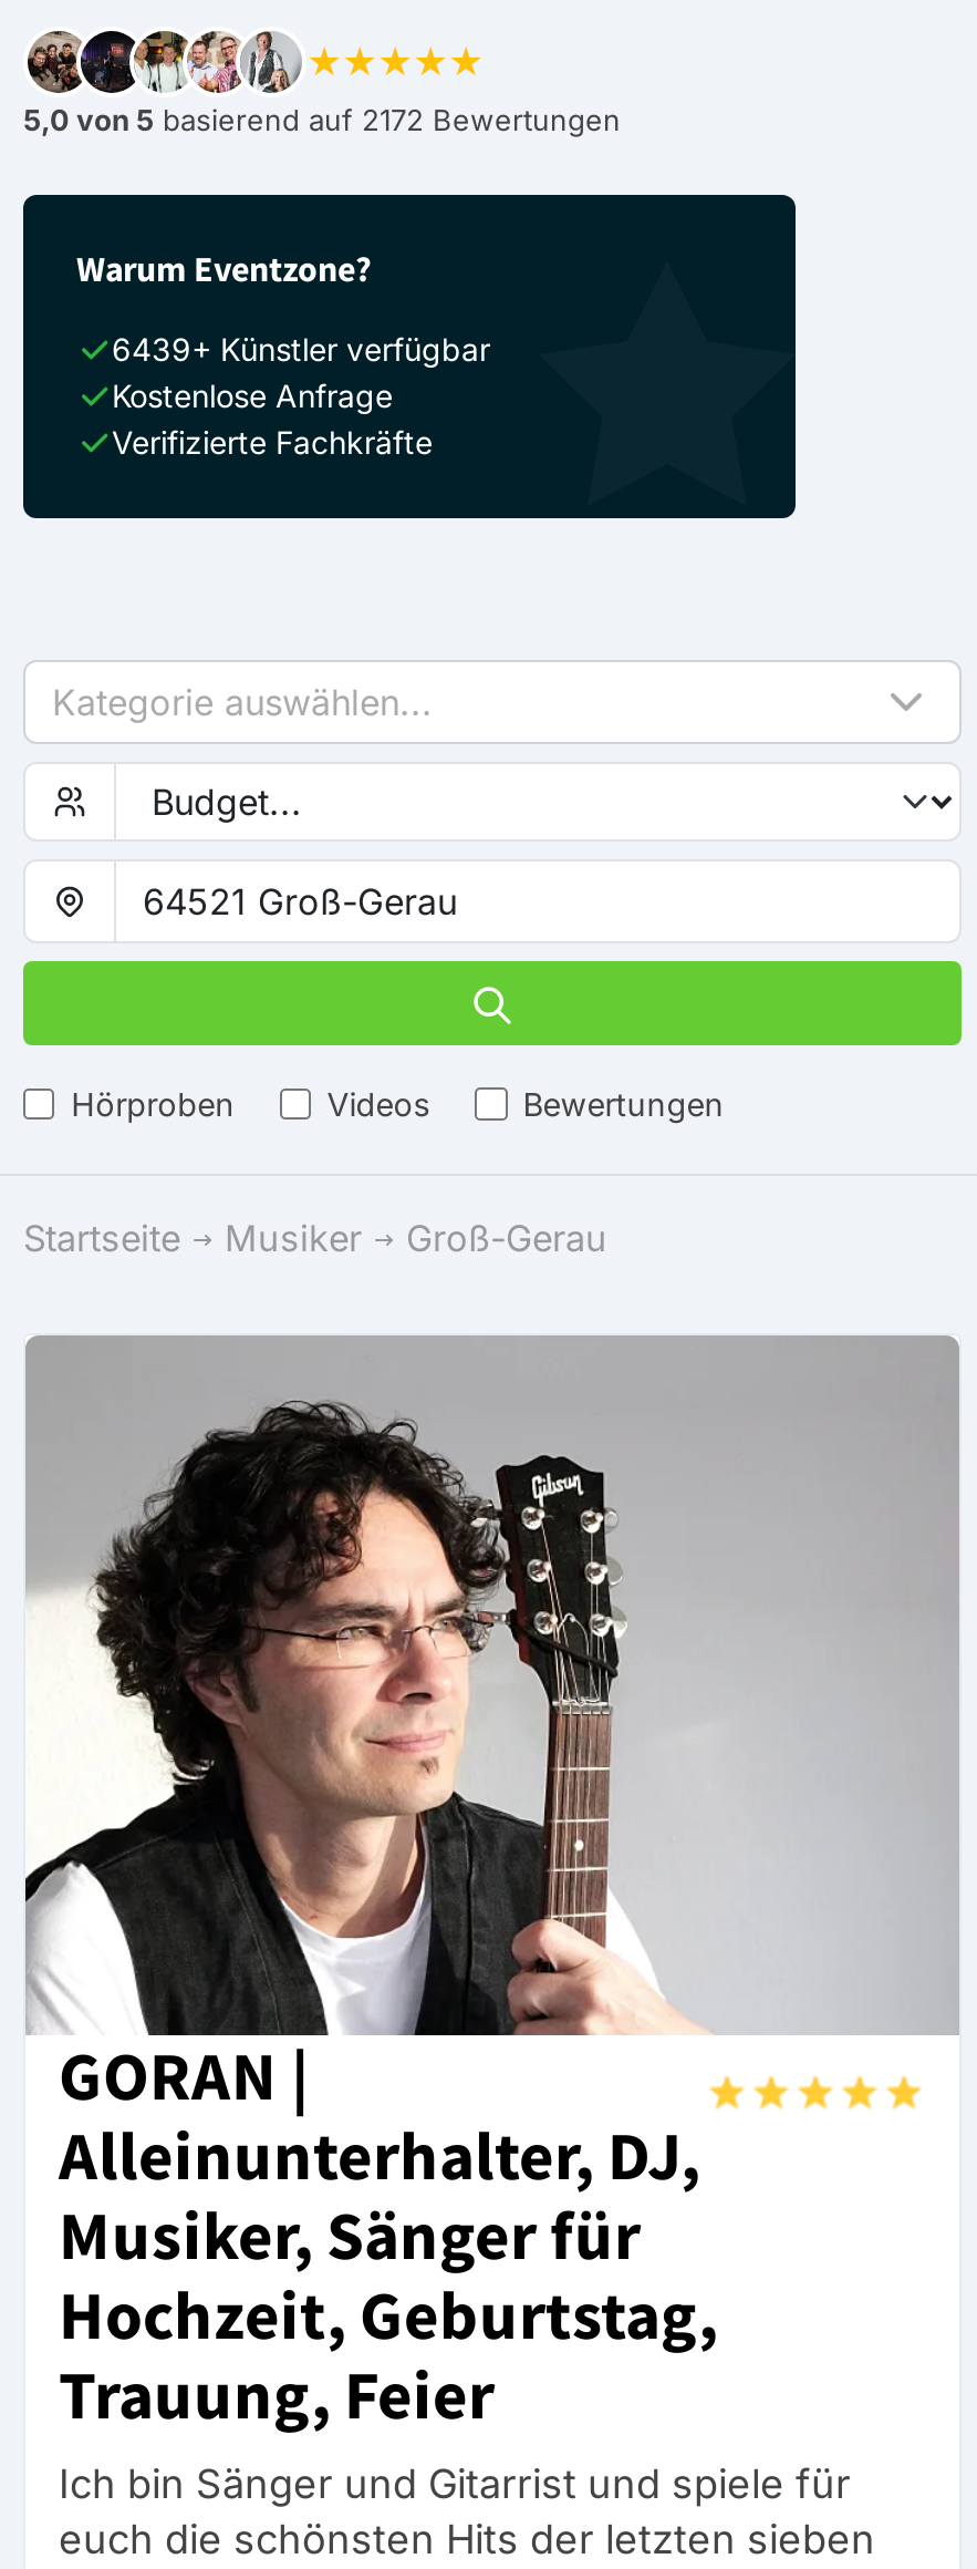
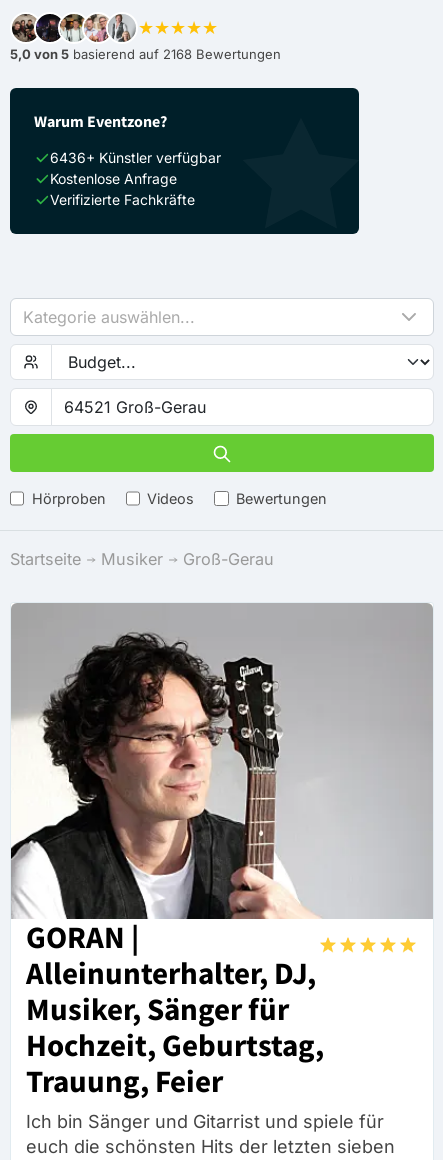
[23,102,621,137] 5,0 von 5 basierend auf 2172 Bewertungen -> [10,46,281,62] 5,0 von 5 basierend auf 2168 Bewertungen
[112,330,490,368] 6439+ Künstler verfügbar -> [50,149,221,166] 6436+ Künstler verfügbar

